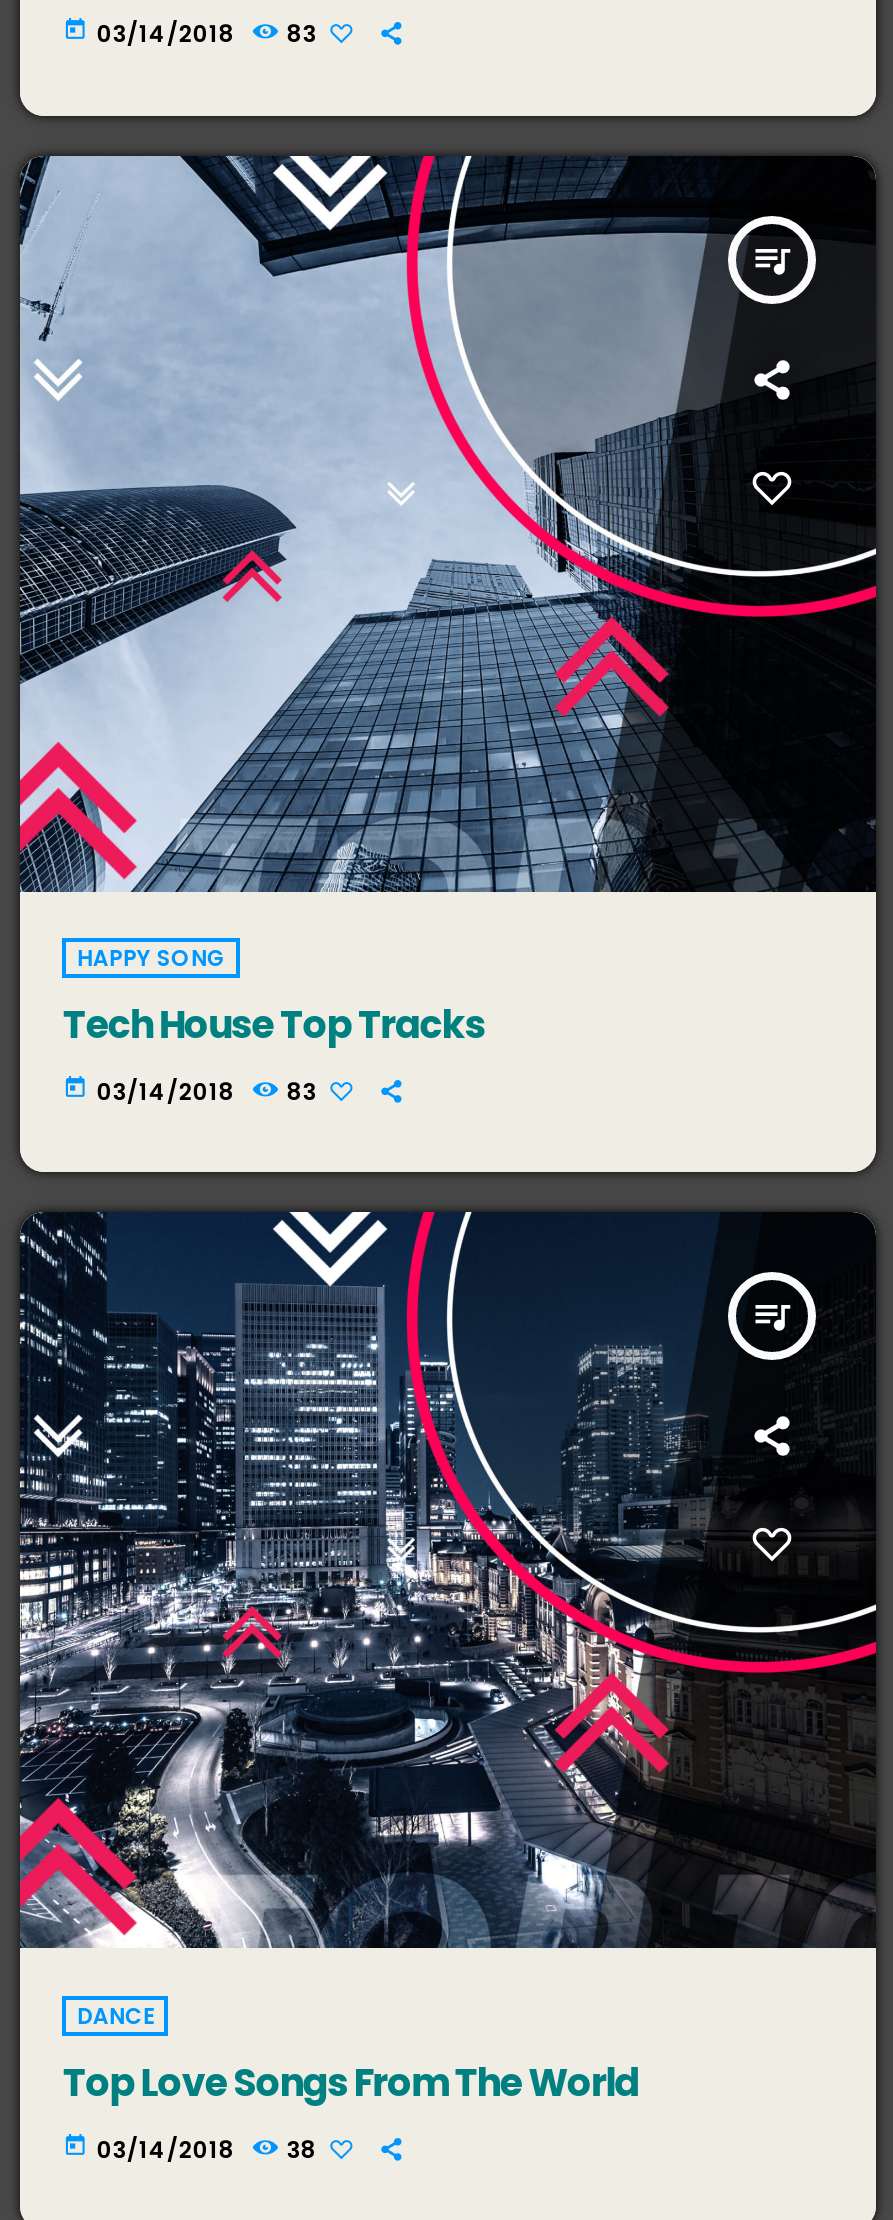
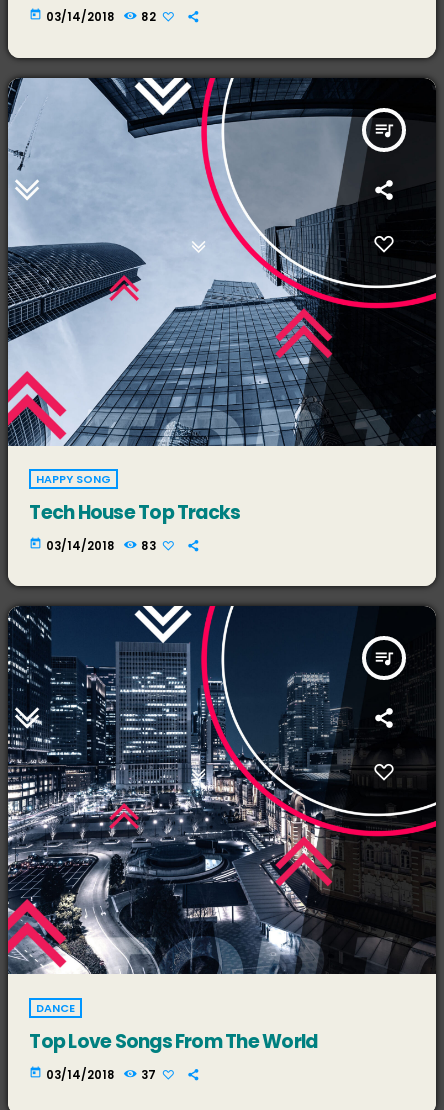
[287,19,317,51] 83 -> [141,9,156,25] 82
[287,2134,317,2166] 38 -> [141,1067,156,1083] 37

